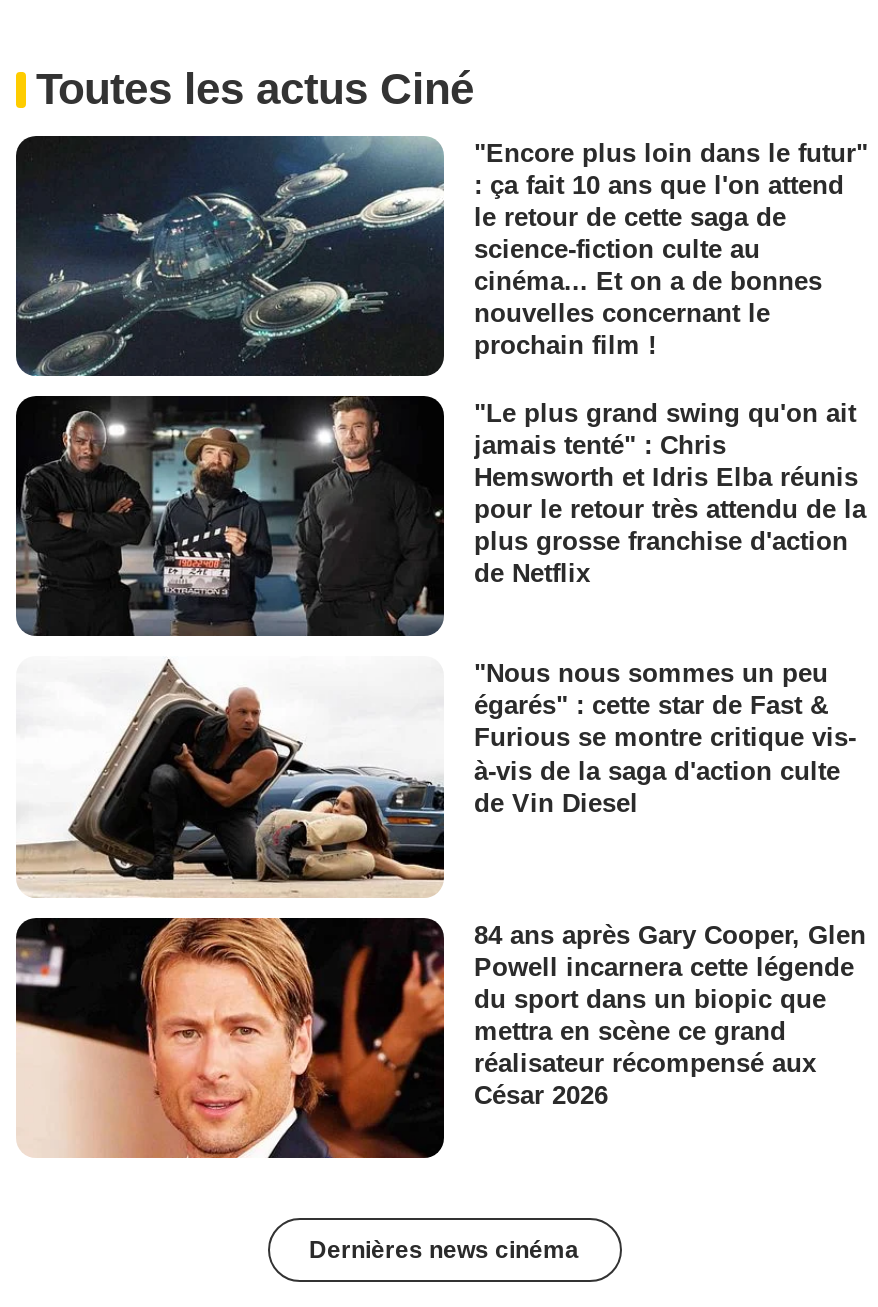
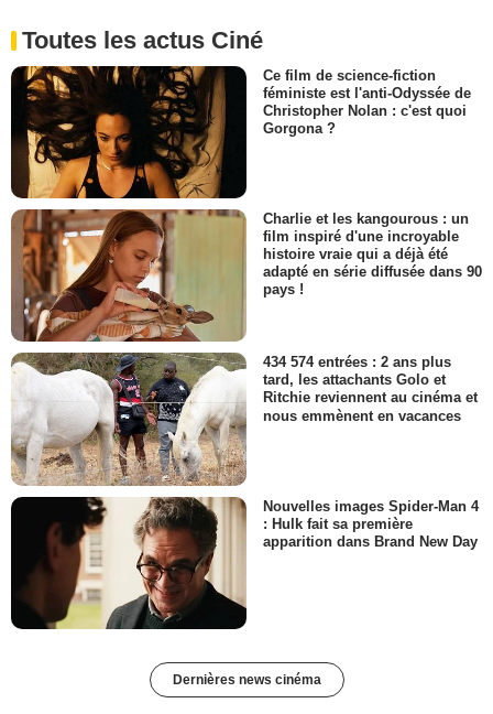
[16,134,868,378] [image] | "Encore plus loin dans le futur" | : ça fait 10 ans que l'on attend | le retour de cette saga de | science-fiction culte au | cinéma... Et on a de bonnes | nouvelles concernant le | prochain film ! -> [11,65,471,199] [image] | Ce film de science-fiction | féministe est l'anti-Odyssée de | Christopher Nolan : c'est quoi | Gorgona ?
[14,394,866,638] [image] | "Le plus grand swing qu'on ait | jamais tenté" : Chris | Hemsworth et Idris Elba réunis | pour le retour très attendu de la | plus grosse franchise d'action | de Netflix -> [10,208,482,343] [image] | Charlie et les kangourous : un | film inspiré d'une incroyable | histoire vraie qui a déjà été | adapté en série diffusée dans 90 | pays !
[16,656,856,896] [image] | "Nous nous sommes un peu | égarés" : cette star de Fast & | Furious se montre critique vis- | à-vis de la saga d'action culte | de Vin Diesel -> [10,351,478,486] [image] | 434 574 entrées : 2 ans plus | tard, les attachants Golo et | Ritchie reviennent au cinéma et | nous emmènent en vacances
[14,916,866,1160] [image] | 84 ans après Gary Cooper, Glen | Powell incarnera cette légende | du sport dans un biopic que | mettra en scène ce grand | réalisateur récompensé aux | César 2026 -> [10,496,479,630] [image] | Nouvelles images Spider-Man 4 | : Hulk fait sa première | apparition dans Brand New Day

